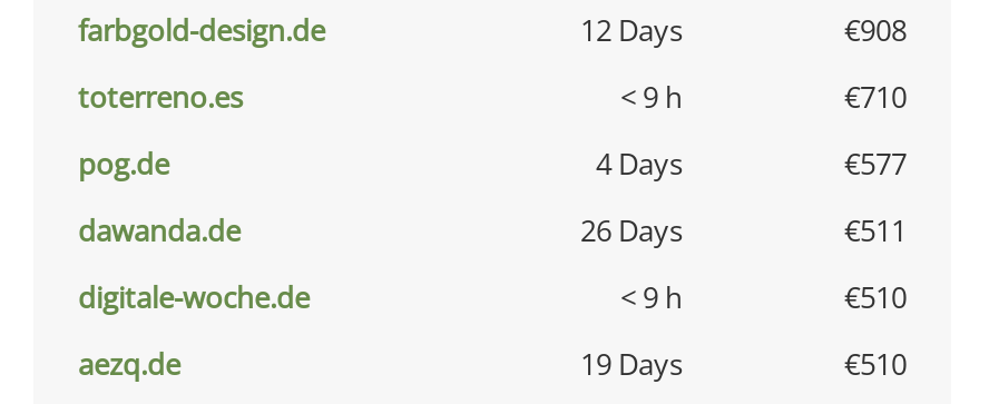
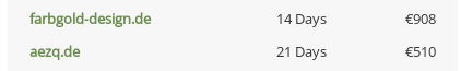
[580,10,683,50] 12 Days -> [276,9,326,28] 14 Days
[78,77,907,317] toterreno.es | < 9 h | €710 | pog.de | 4 Days | €577 | dawanda.de | 26 Days | €511 | digitale-woche.de | < 9 h | €510 -> none
[580,344,683,384] 19 Days -> [276,42,326,61] 21 Days

